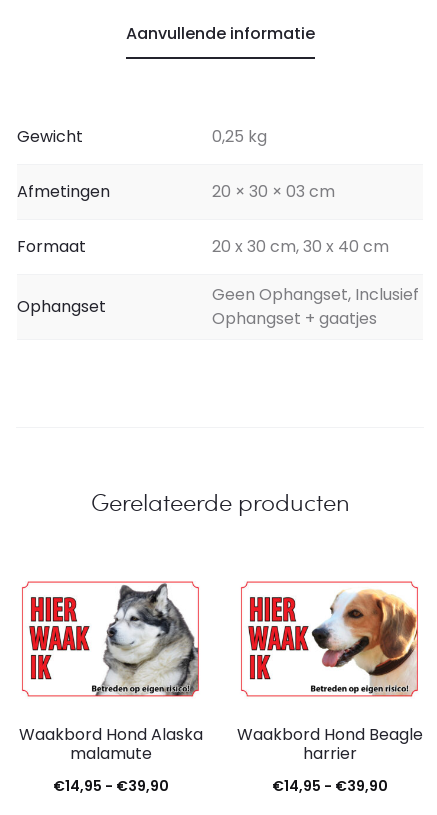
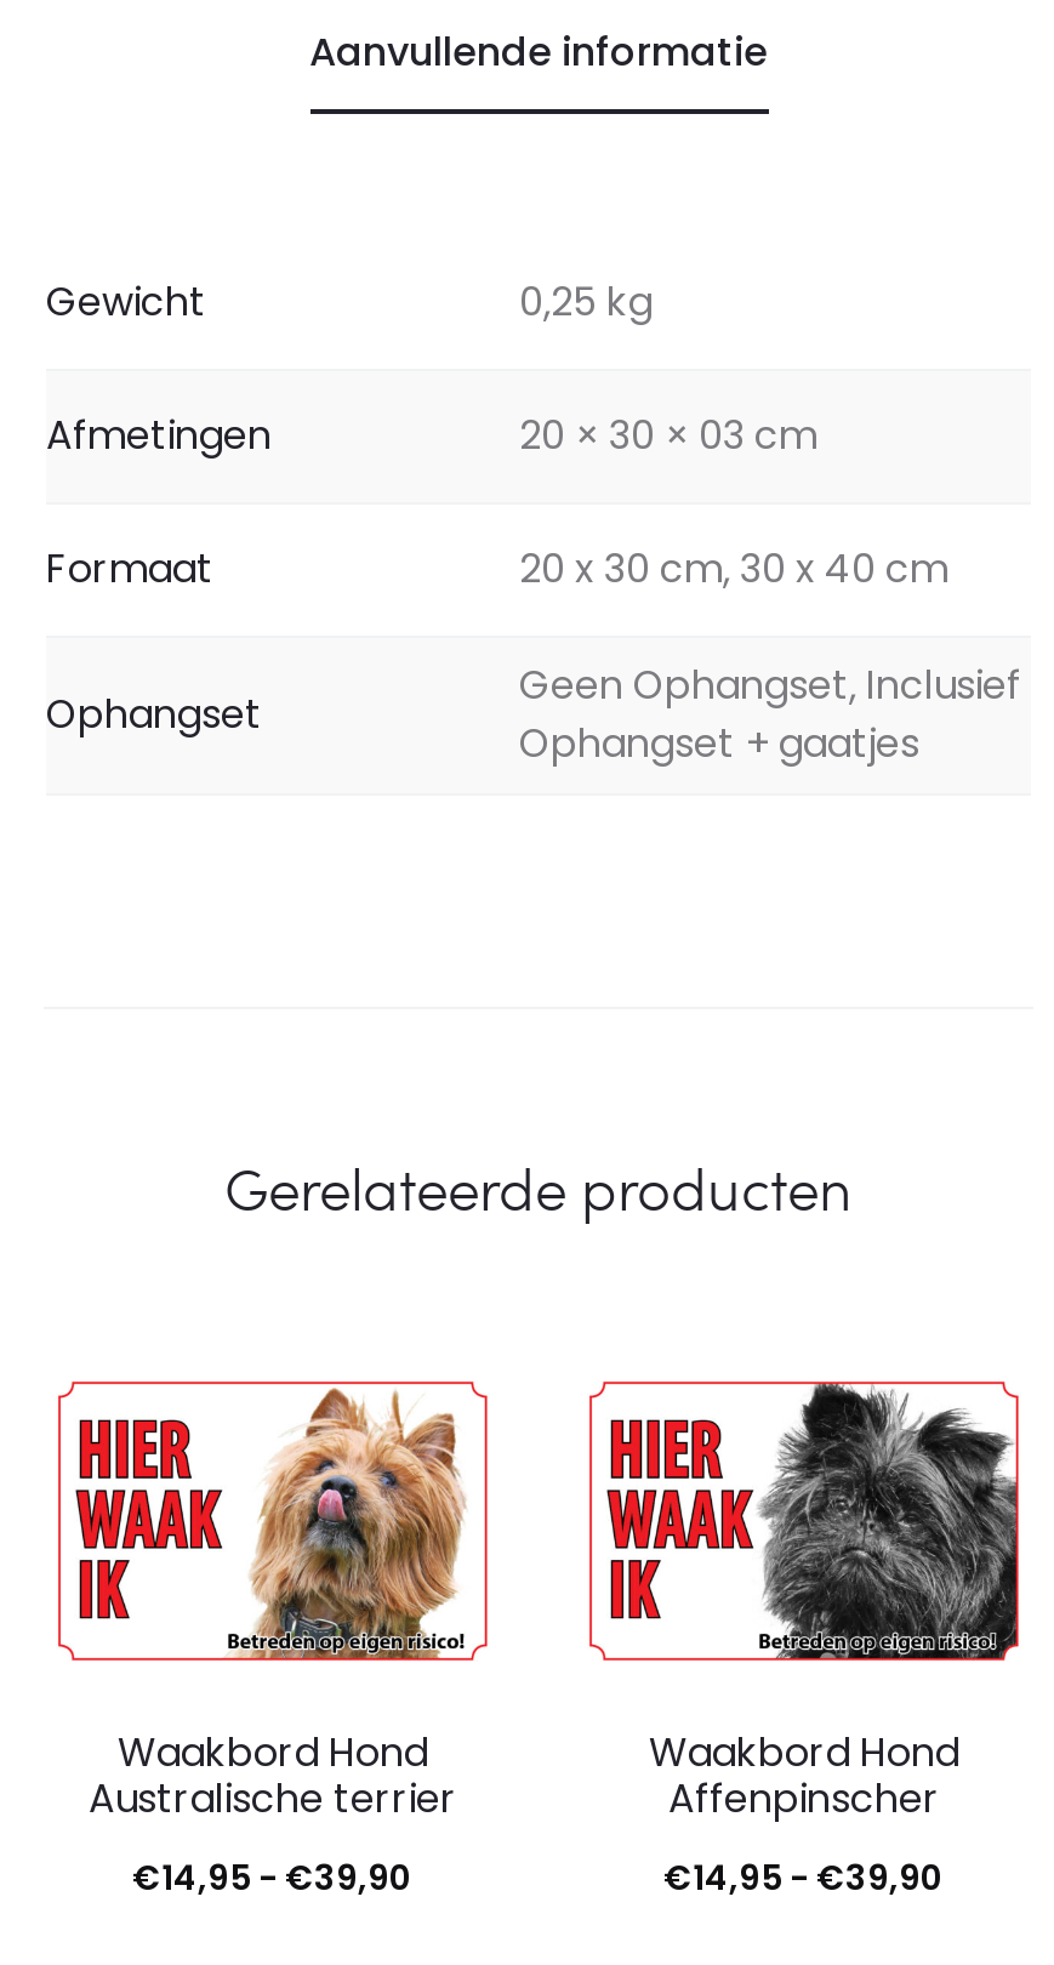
[18,582,202,765] [image] | Waakbord Hond Alaska | malamute -> [89,1385,488,1827] [image] | Waakbord Hond | Australische terrier
[236,583,422,765] [image] | Waakbord Hond Beagle | harrier -> [649,1383,1019,1827] [image] | Waakbord Hond | Affenpinscher

